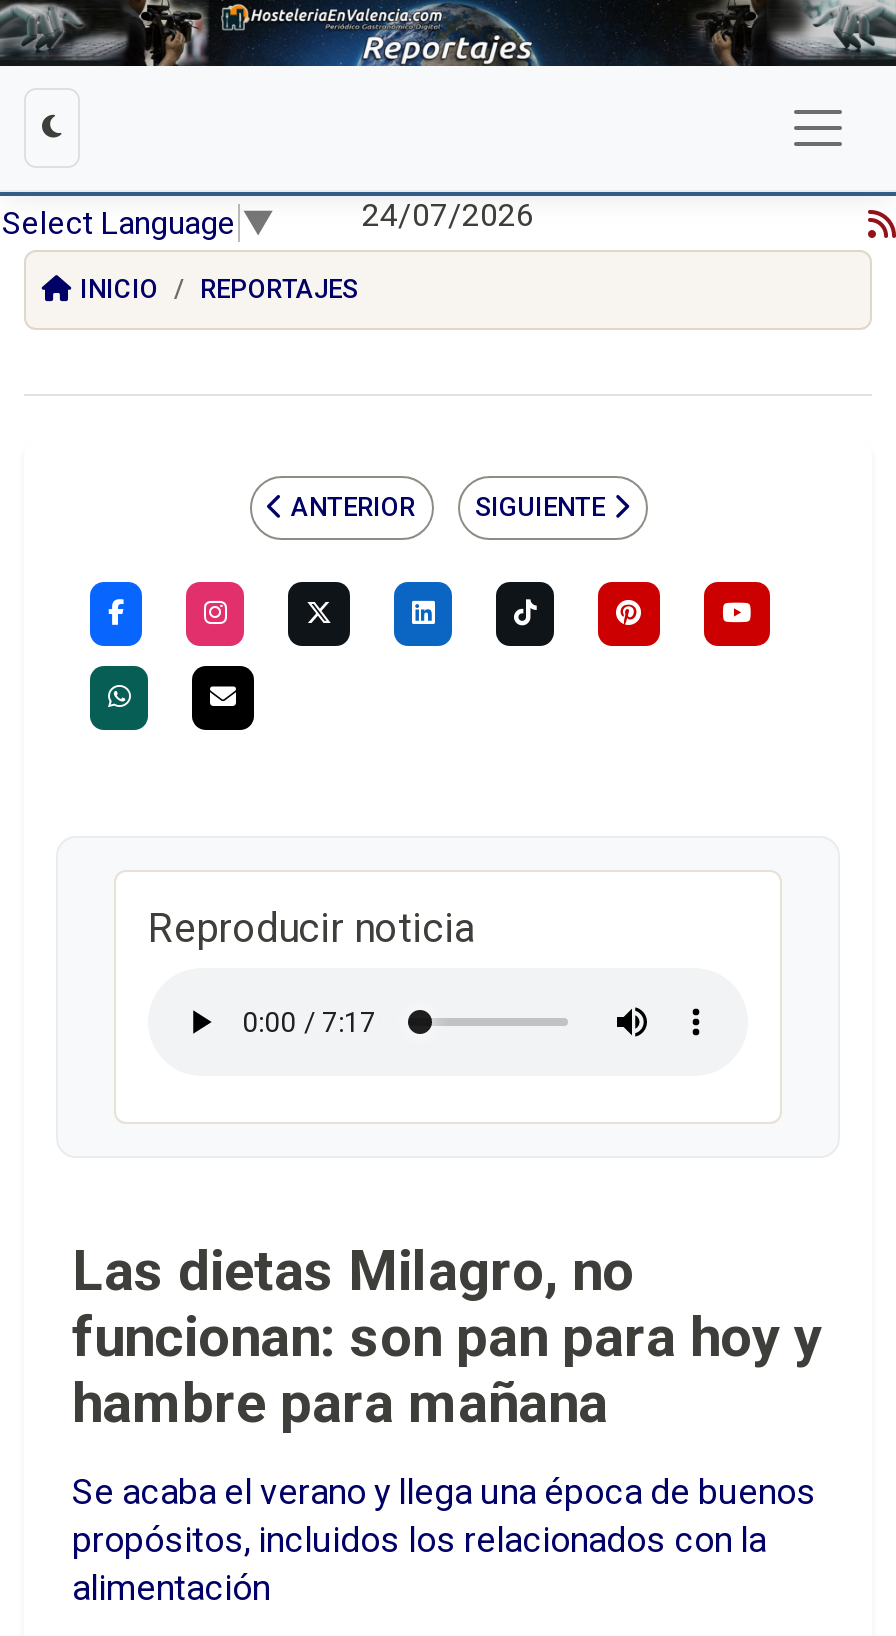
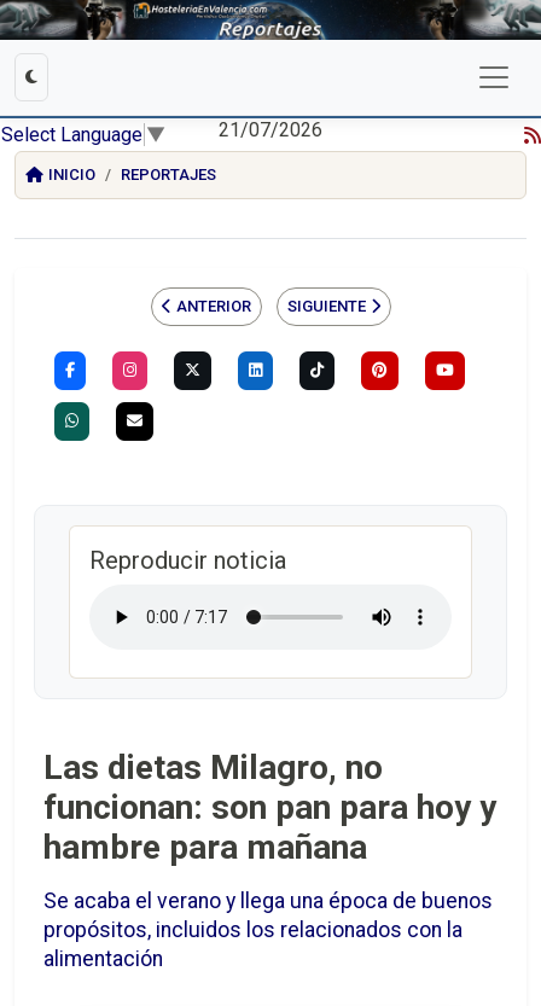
[362,196,534,234] 24/07/2026 -> [219,118,322,141] 21/07/2026

